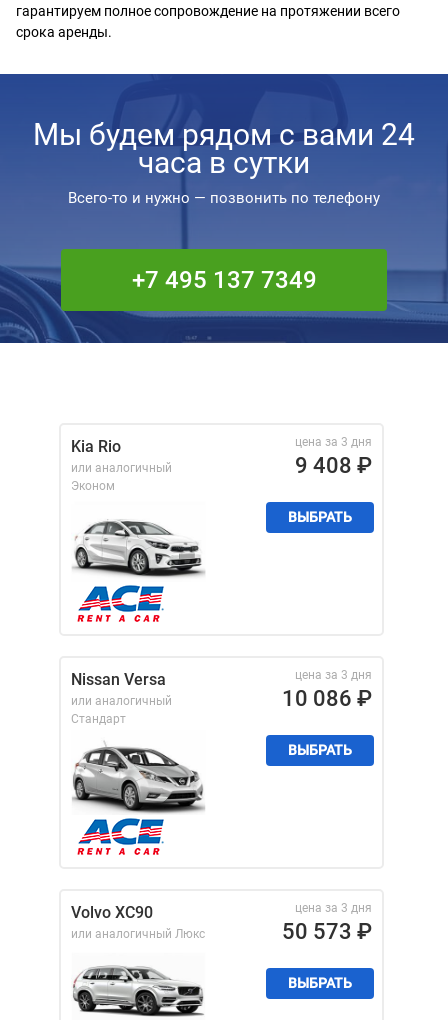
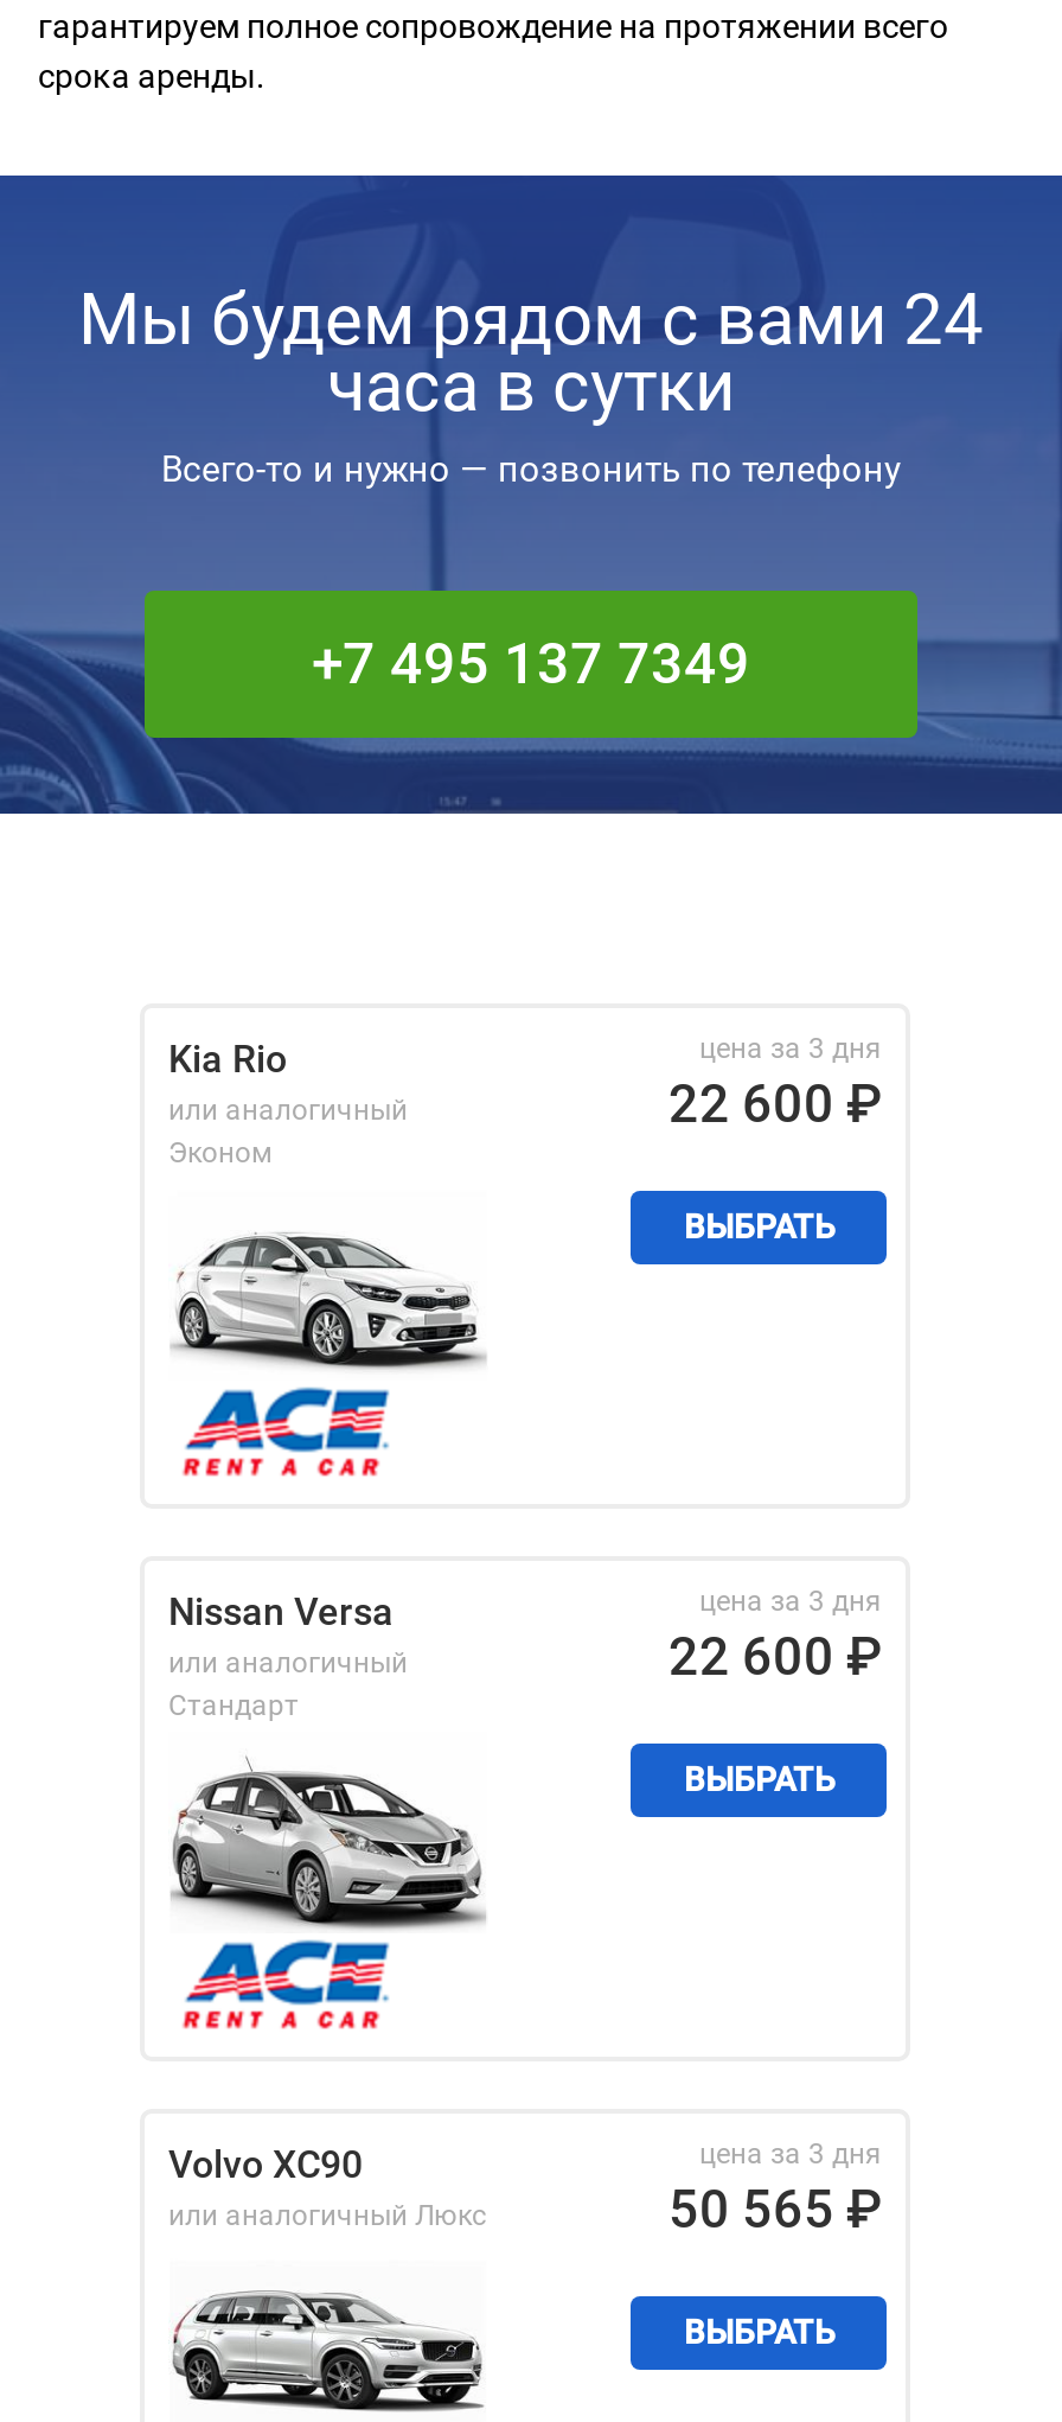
[295,453,372,478] 9 408 ₽ -> [668,1076,882,1135] 22 600 ₽
[282,686,372,711] 10 086 ₽ -> [668,1628,882,1687] 22 600 ₽
[282,919,372,944] 50 573 ₽ -> [668,2180,882,2239] 50 565 ₽

